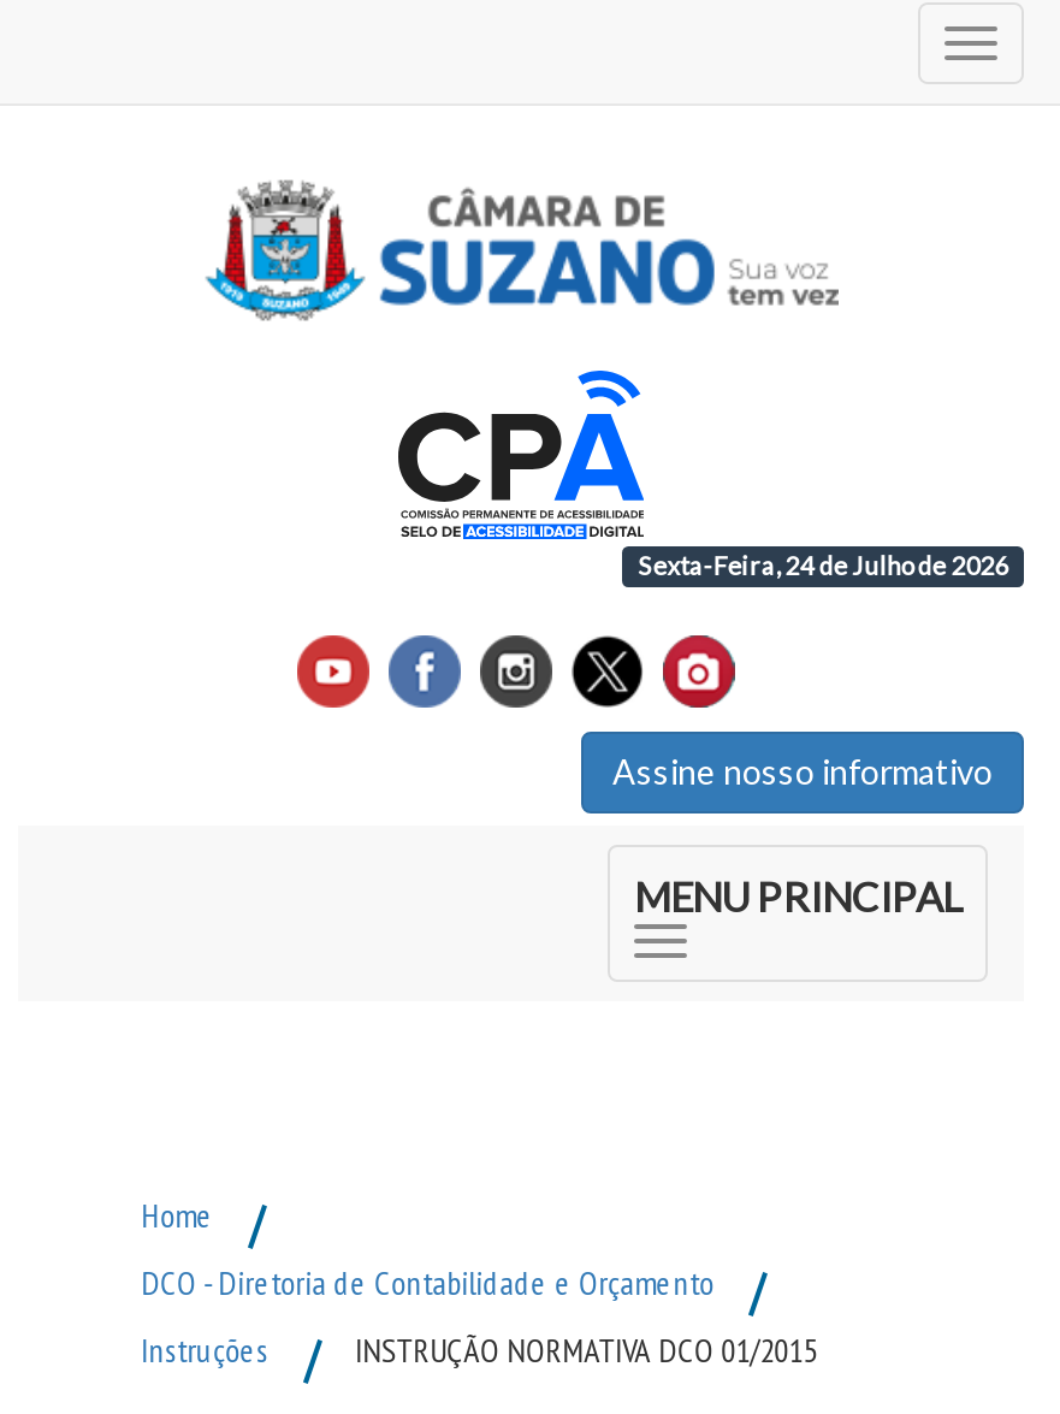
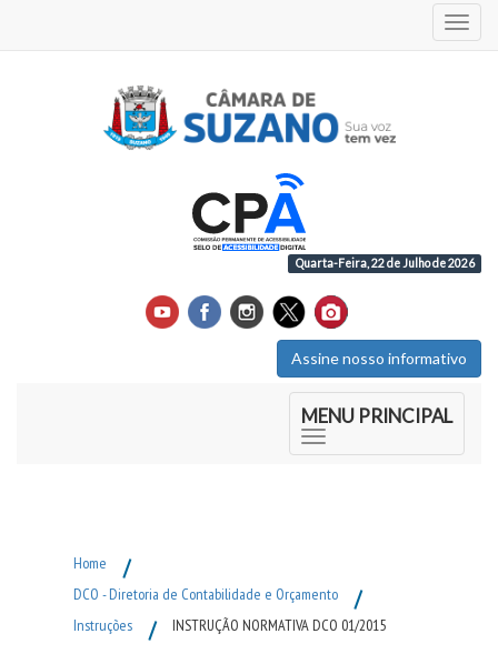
[638,551,1009,580] Sexta-Feira, 24 de Julho de 2026 -> [295,256,474,270] Quarta-Feira, 22 de Julho de 2026

